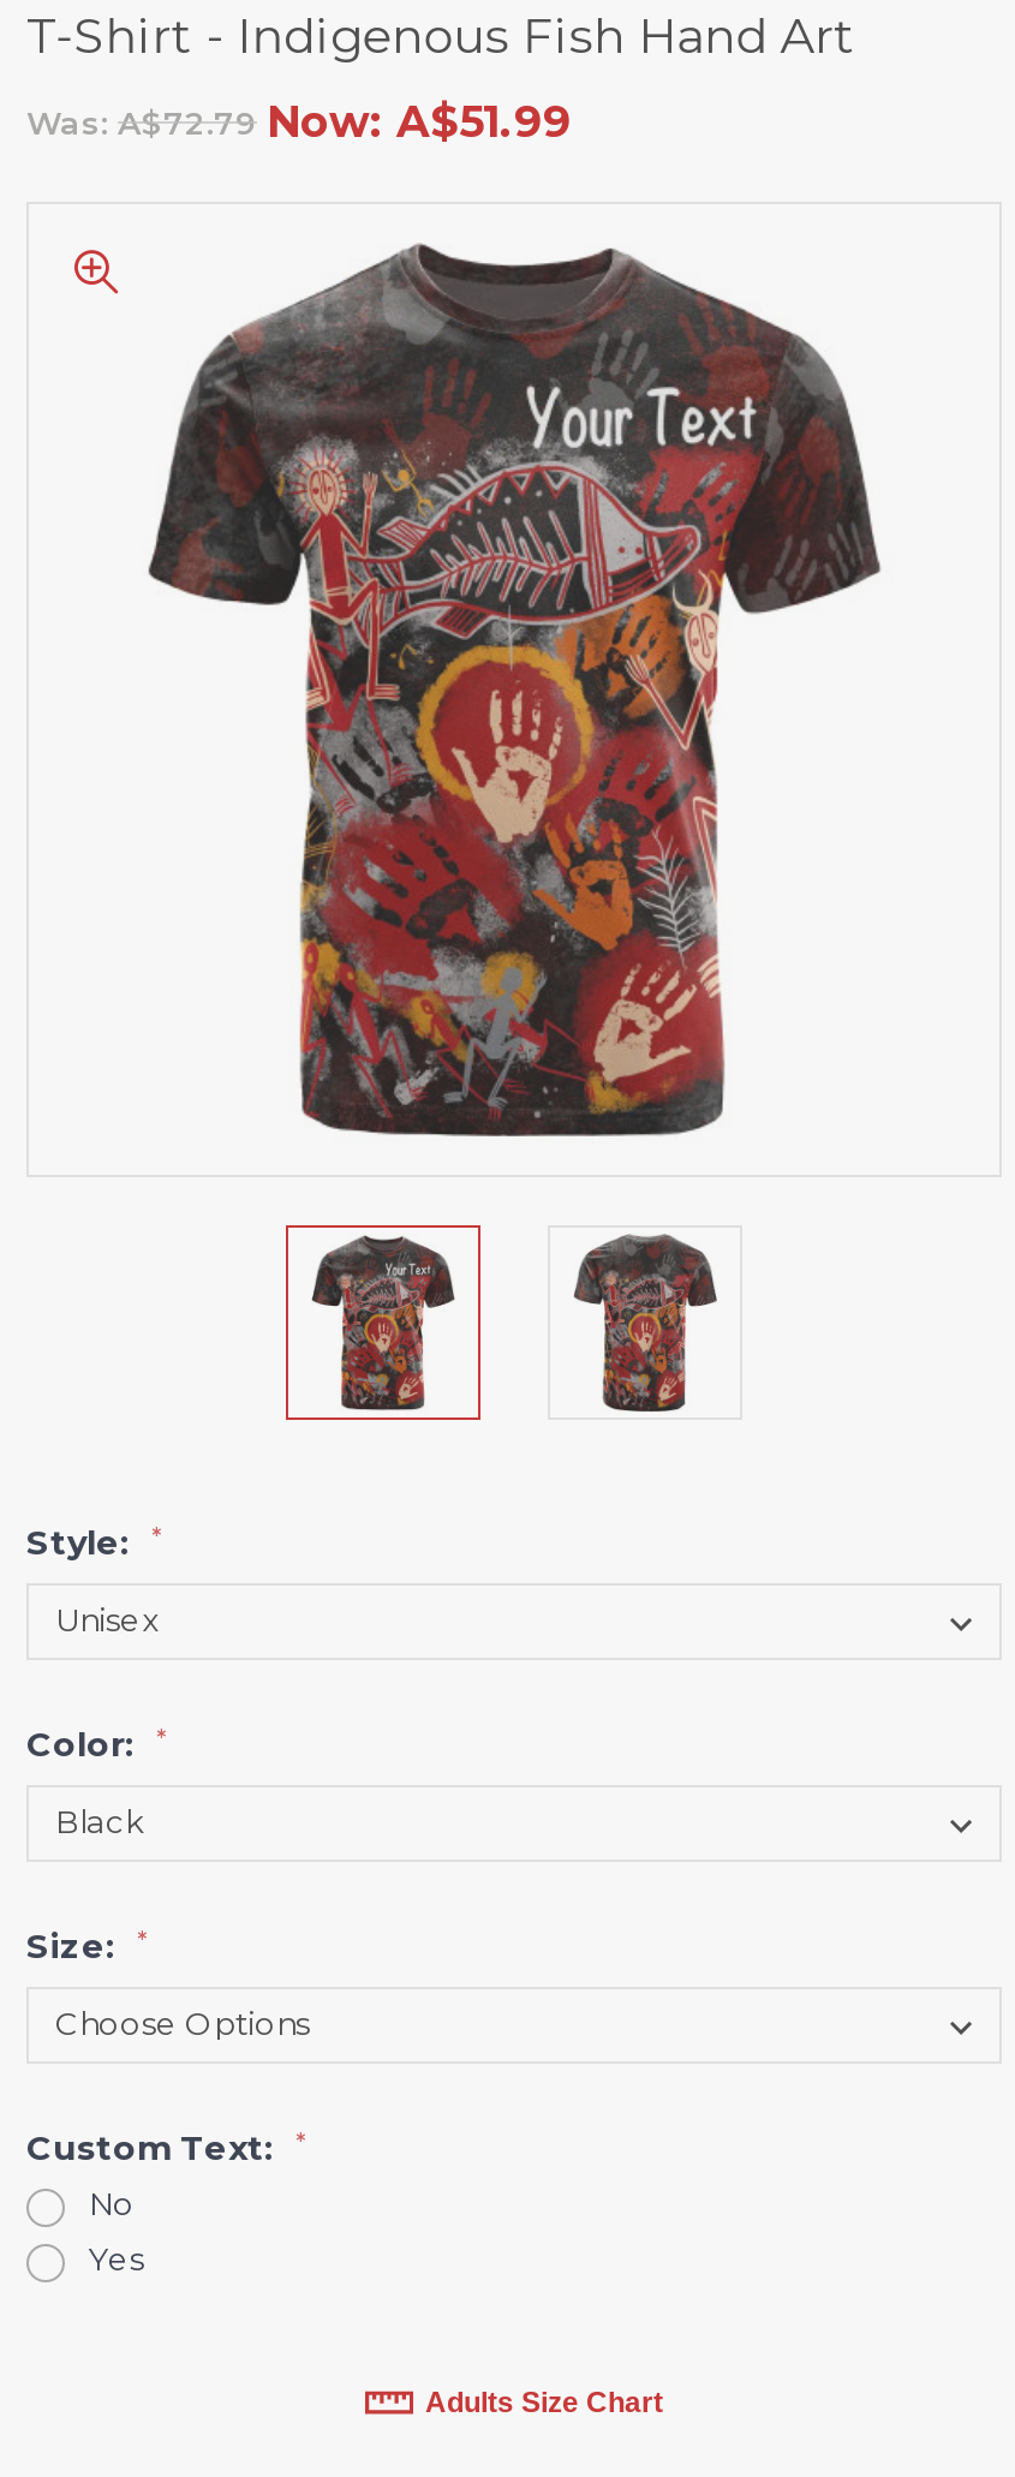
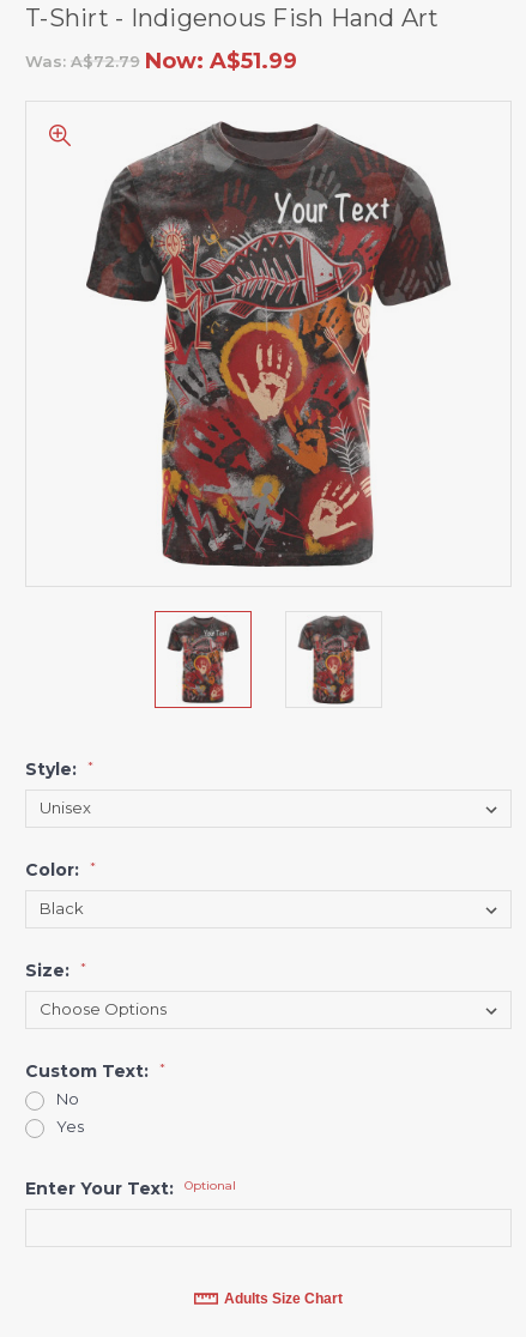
none -> [25,1178,236,1199] Enter Your Text: Optional

